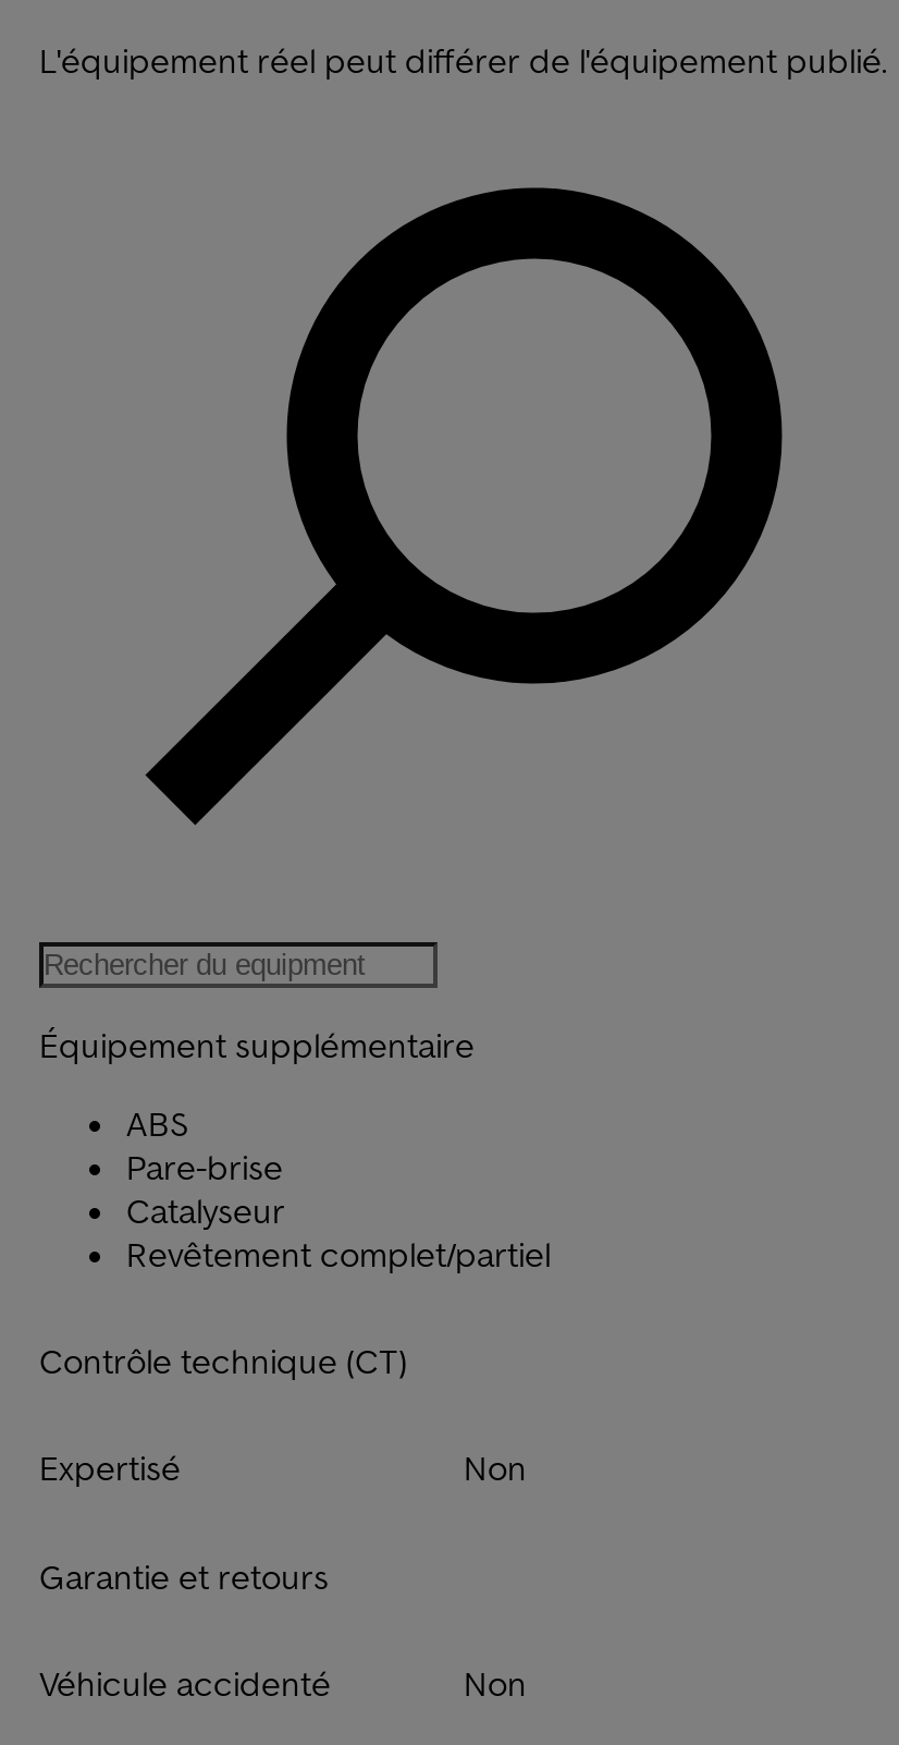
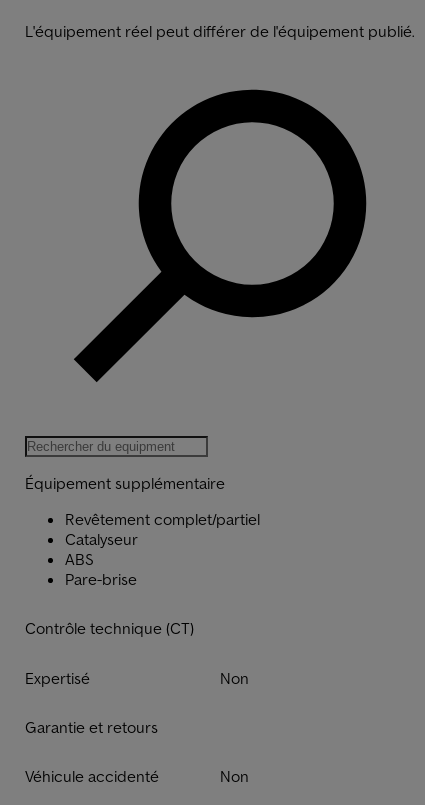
moved [126,1101,283,1188] -> [65,549,137,589]: ABS | Pare-brise
moved [126,1188,551,1275] -> [65,509,260,549]: Revêtement complet/partiel | Catalyseur

